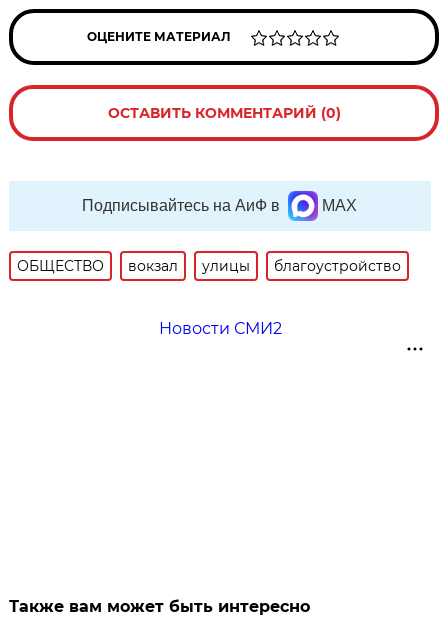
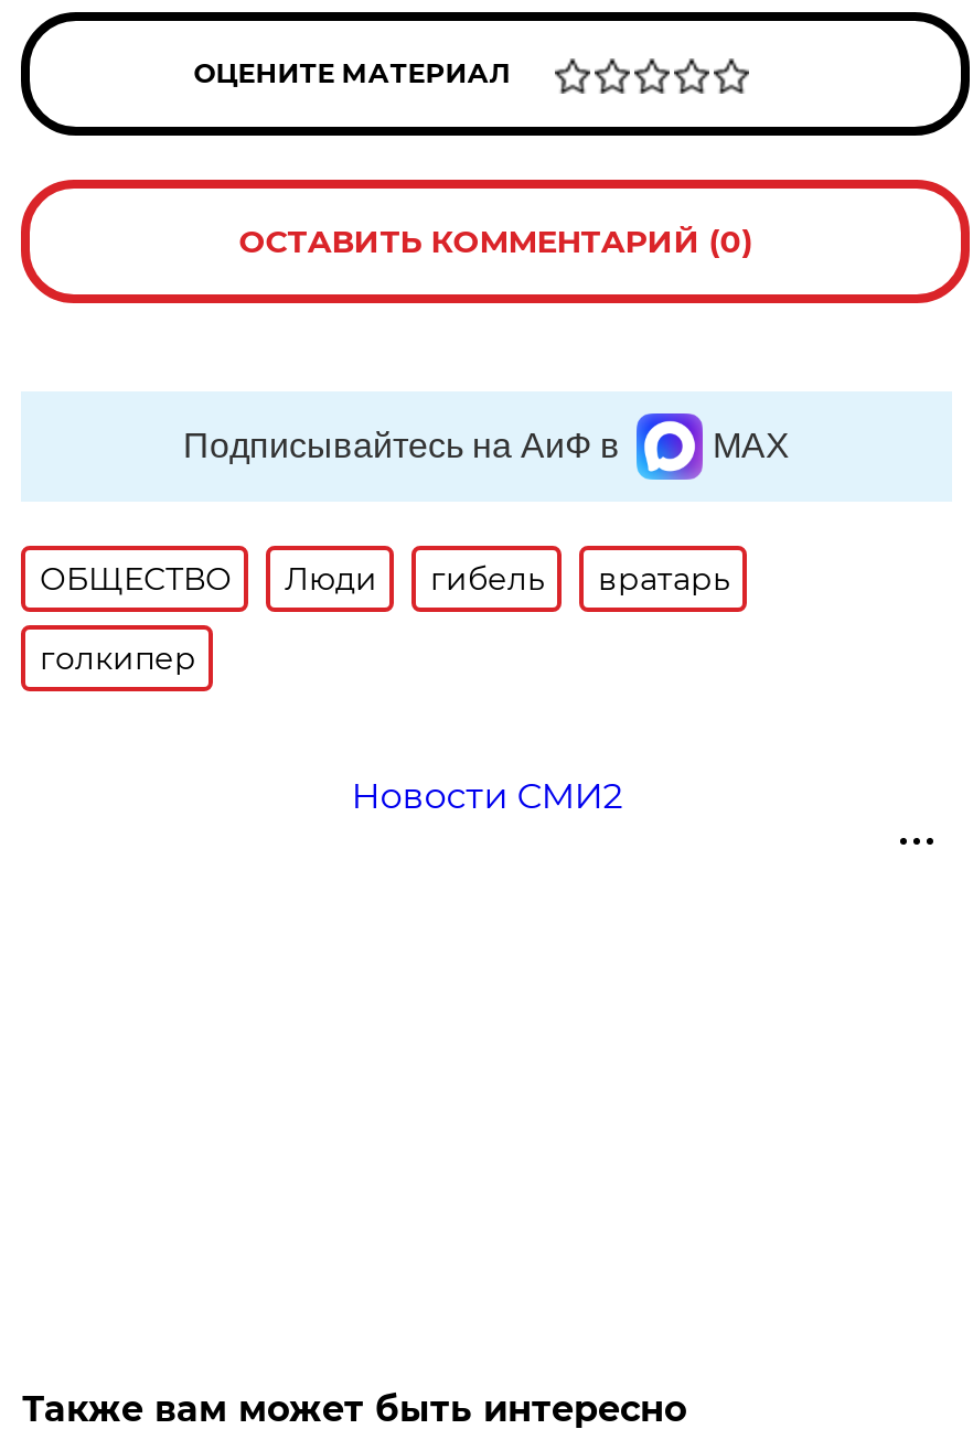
[128,257,401,275] вокзал | улицы | благоустройство -> [39,559,730,678] Люди | гибель | вратарь | голкипер

